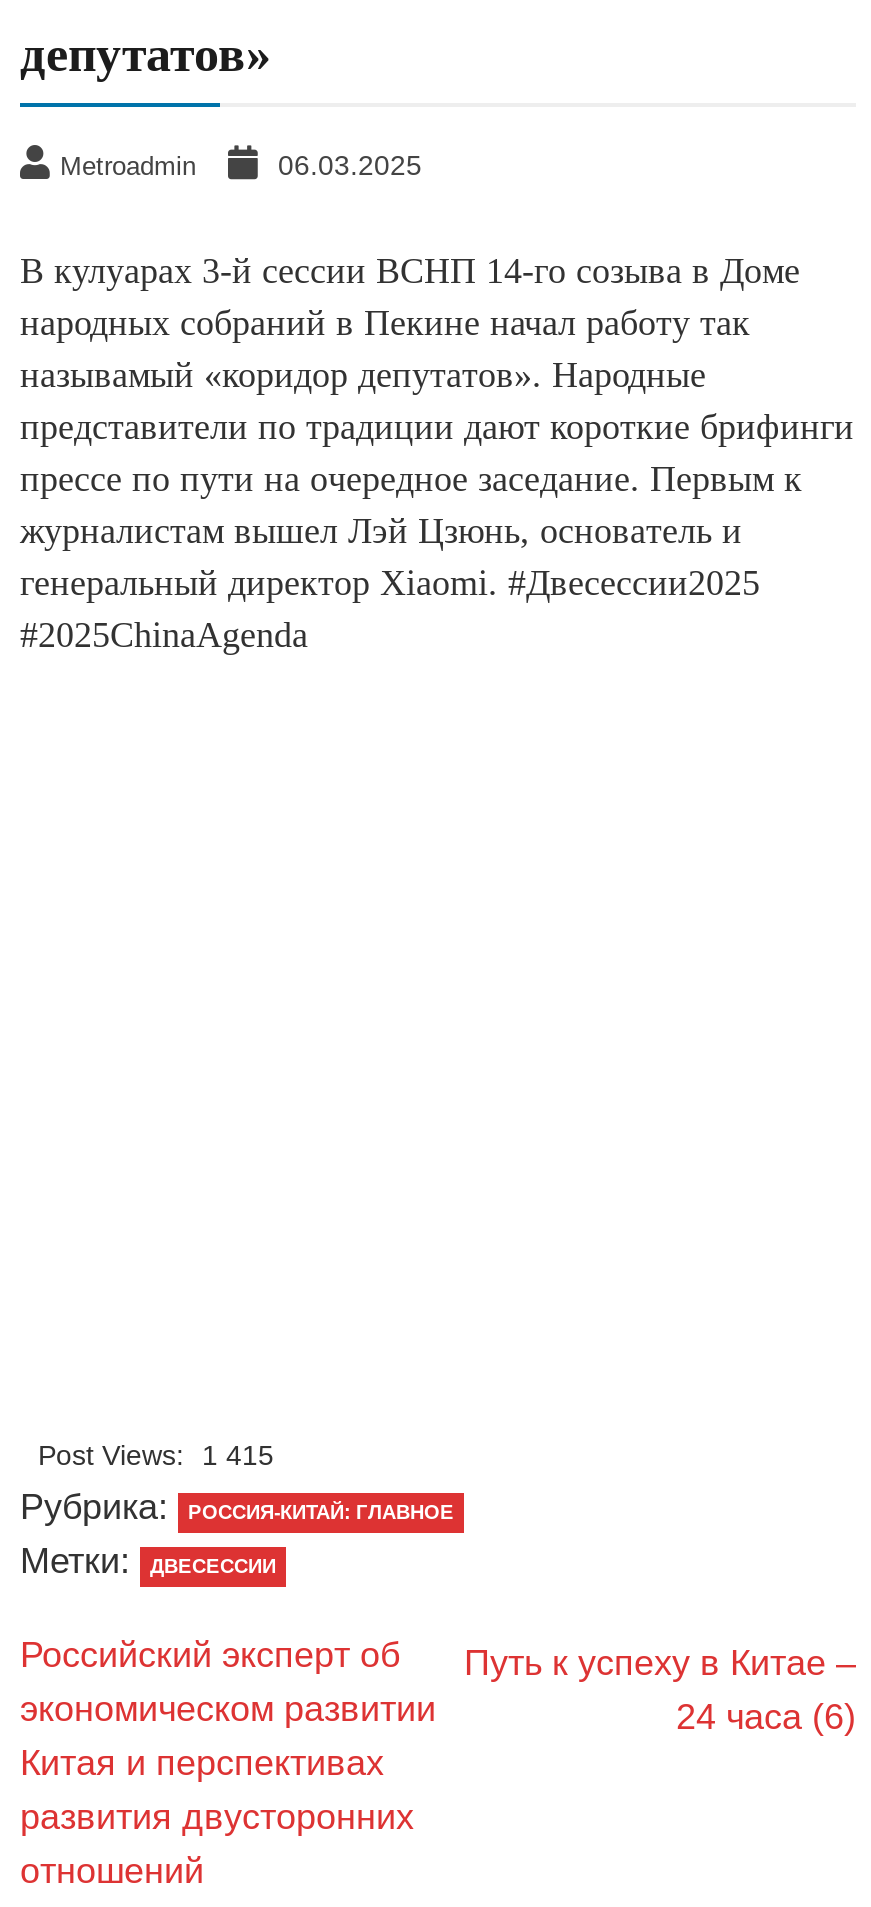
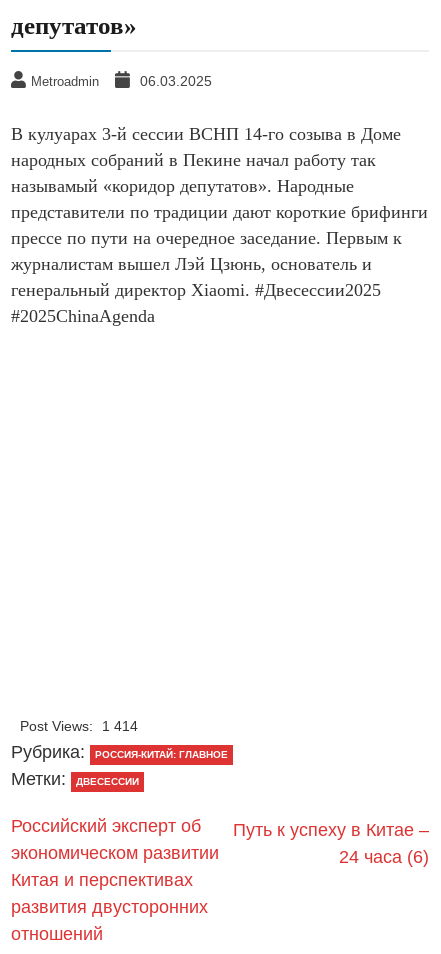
[38,1439,274,1471] Post Views: 1 415 -> [20,718,138,734] Post Views: 1 414

